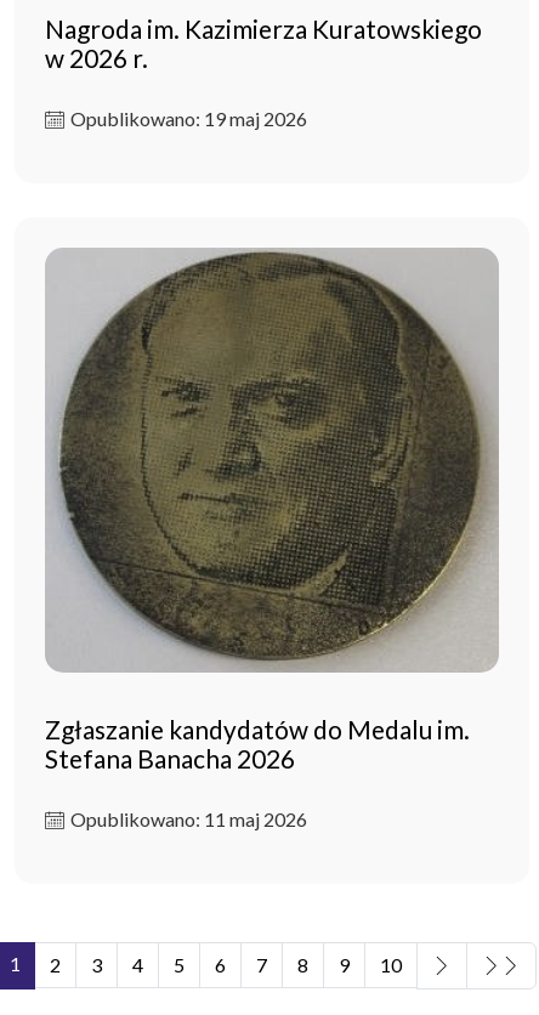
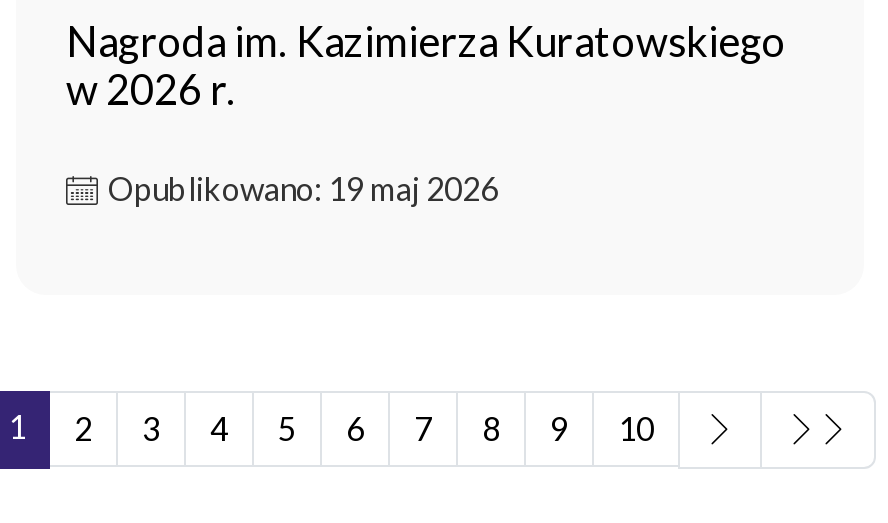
[45,248,500,830] [image] | Zgłaszanie kandydatów do Medalu im. | Stefana Banacha 2026 | Opublikowano: 11 maj 2026 -> none

